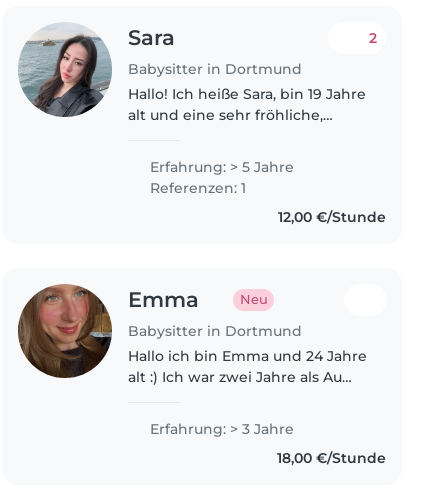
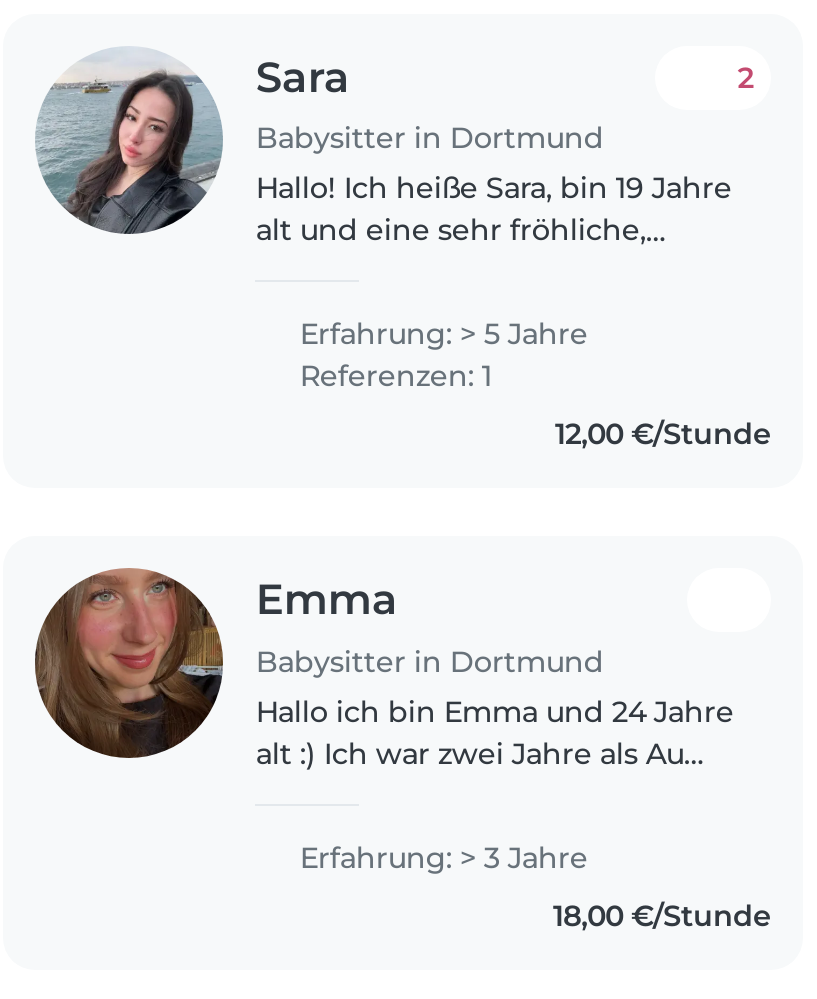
[240,292,268,307] Neu -> none

